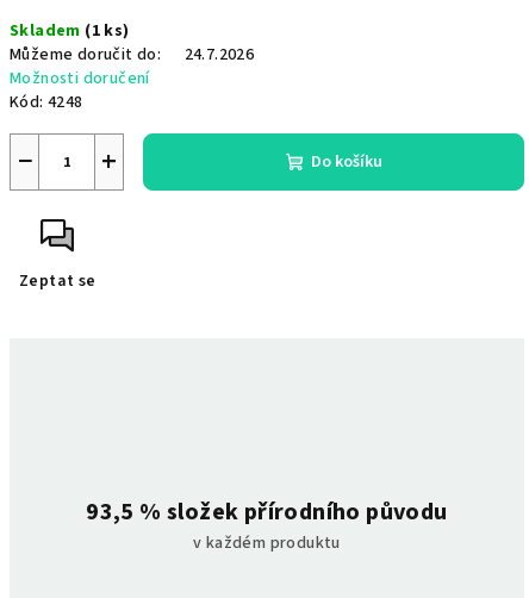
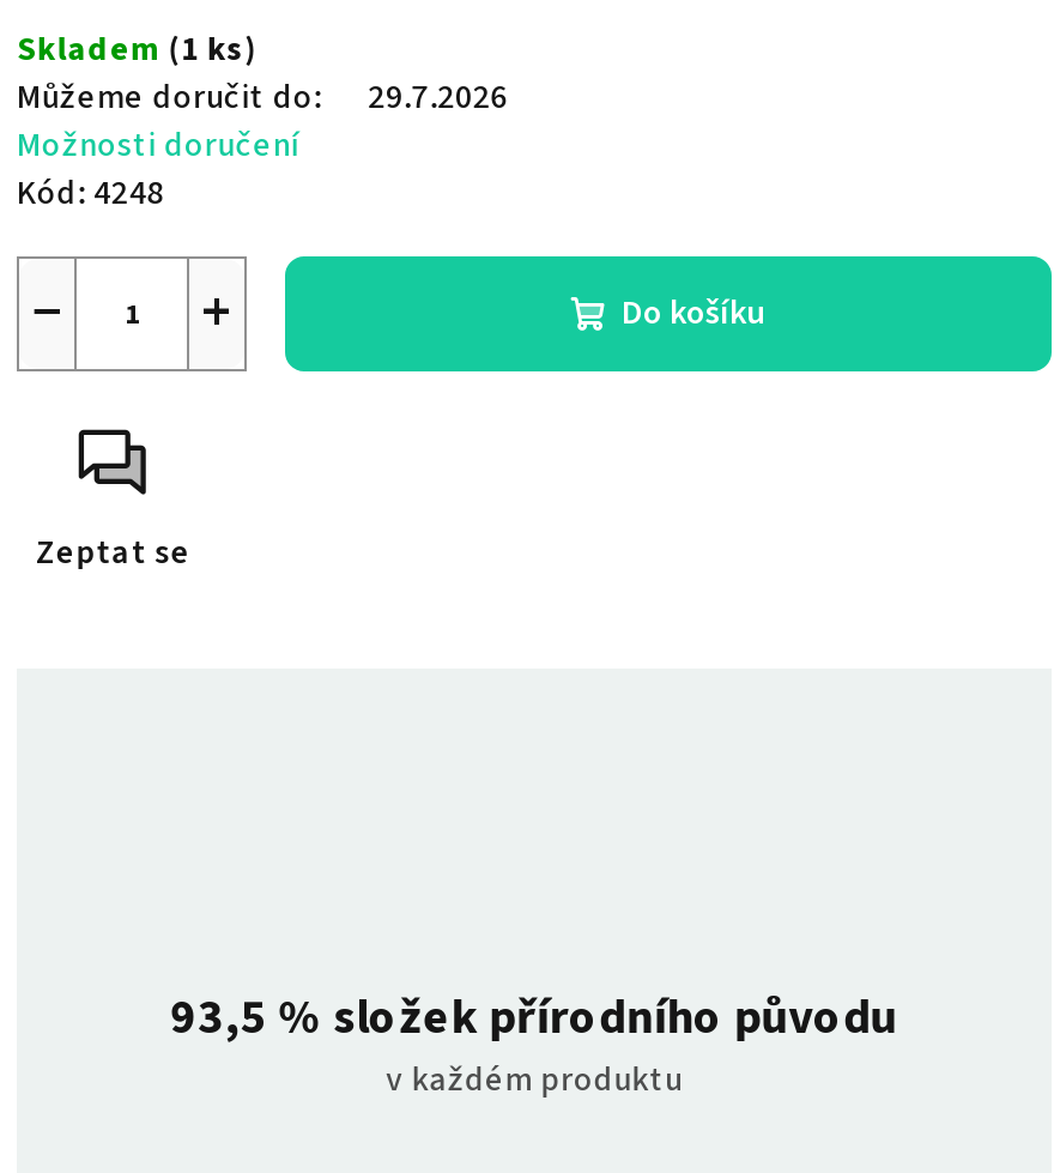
[10,43,254,67] Můžeme doručit do: 24.7.2026 -> [17,74,508,122] Můžeme doručit do: 29.7.2026

